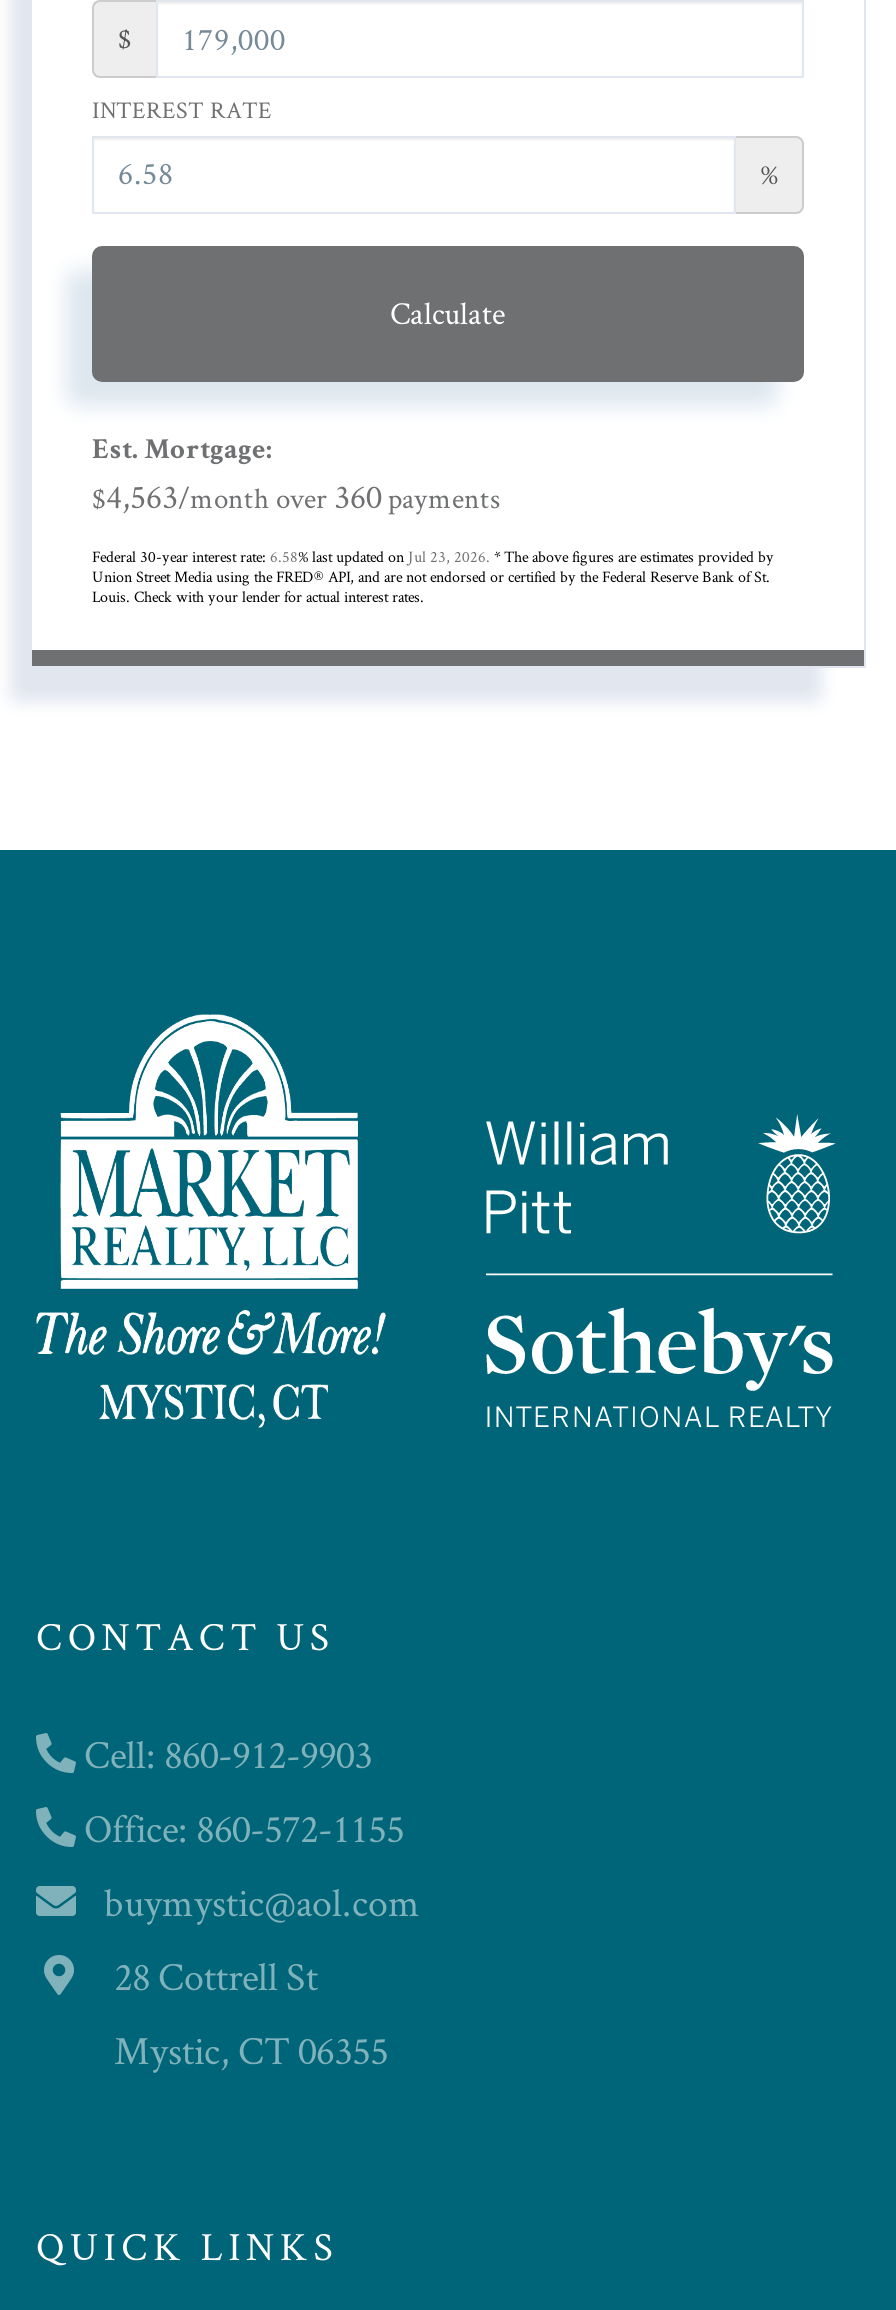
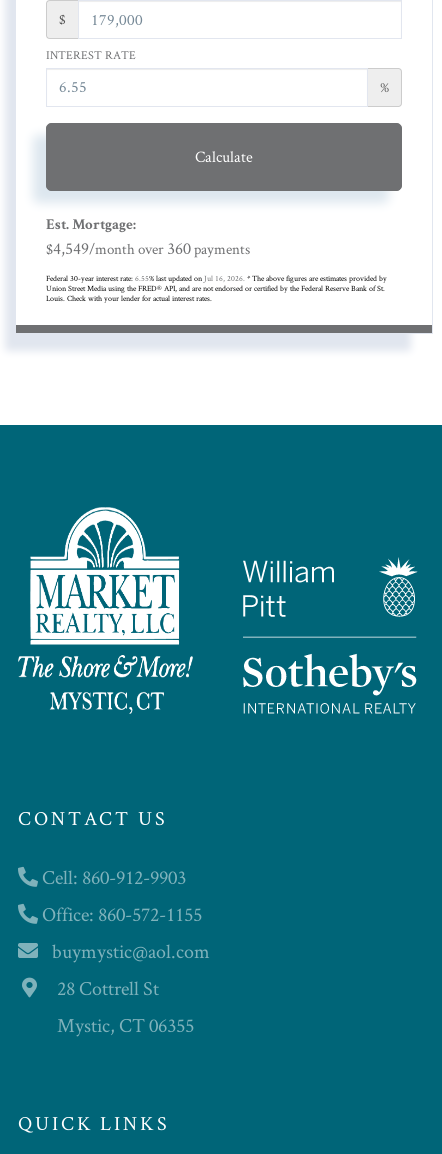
[92,475,500,519] $4,563/month over 360 payments -> [46,237,250,259] $4,549/month over 360 payments
[92,547,774,567] Federal 30-year interest rate: 6.58% last updated on Jul 23, 2026. * The above figures are estimates provided by -> [46,273,387,283] Federal 30-year interest rate: 6.55% last updated on Jul 16, 2026. * The above figures are estimates provided by

